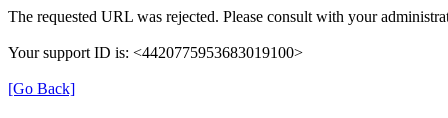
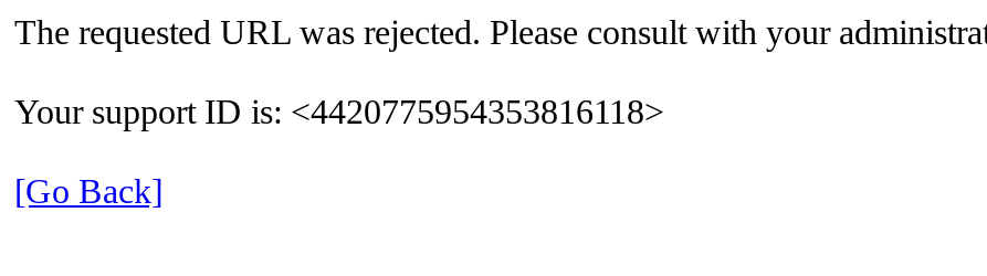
[8,44,303,61] Your support ID is: <4420775953683019100> -> [14,93,664,130] Your support ID is: <4420775954353816118>

